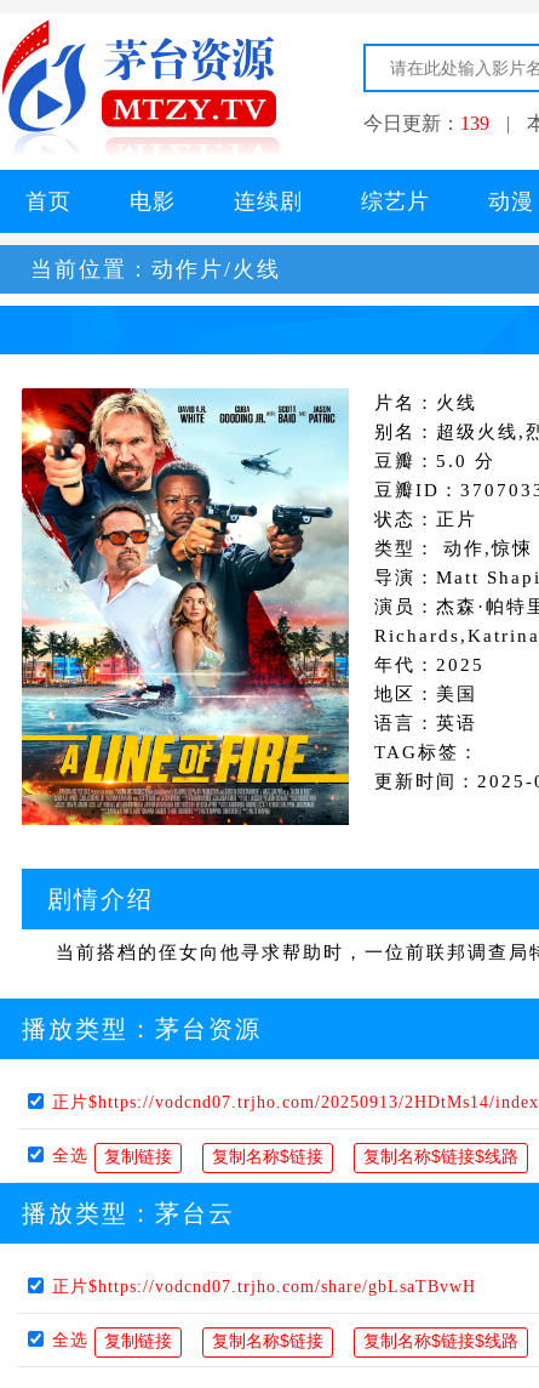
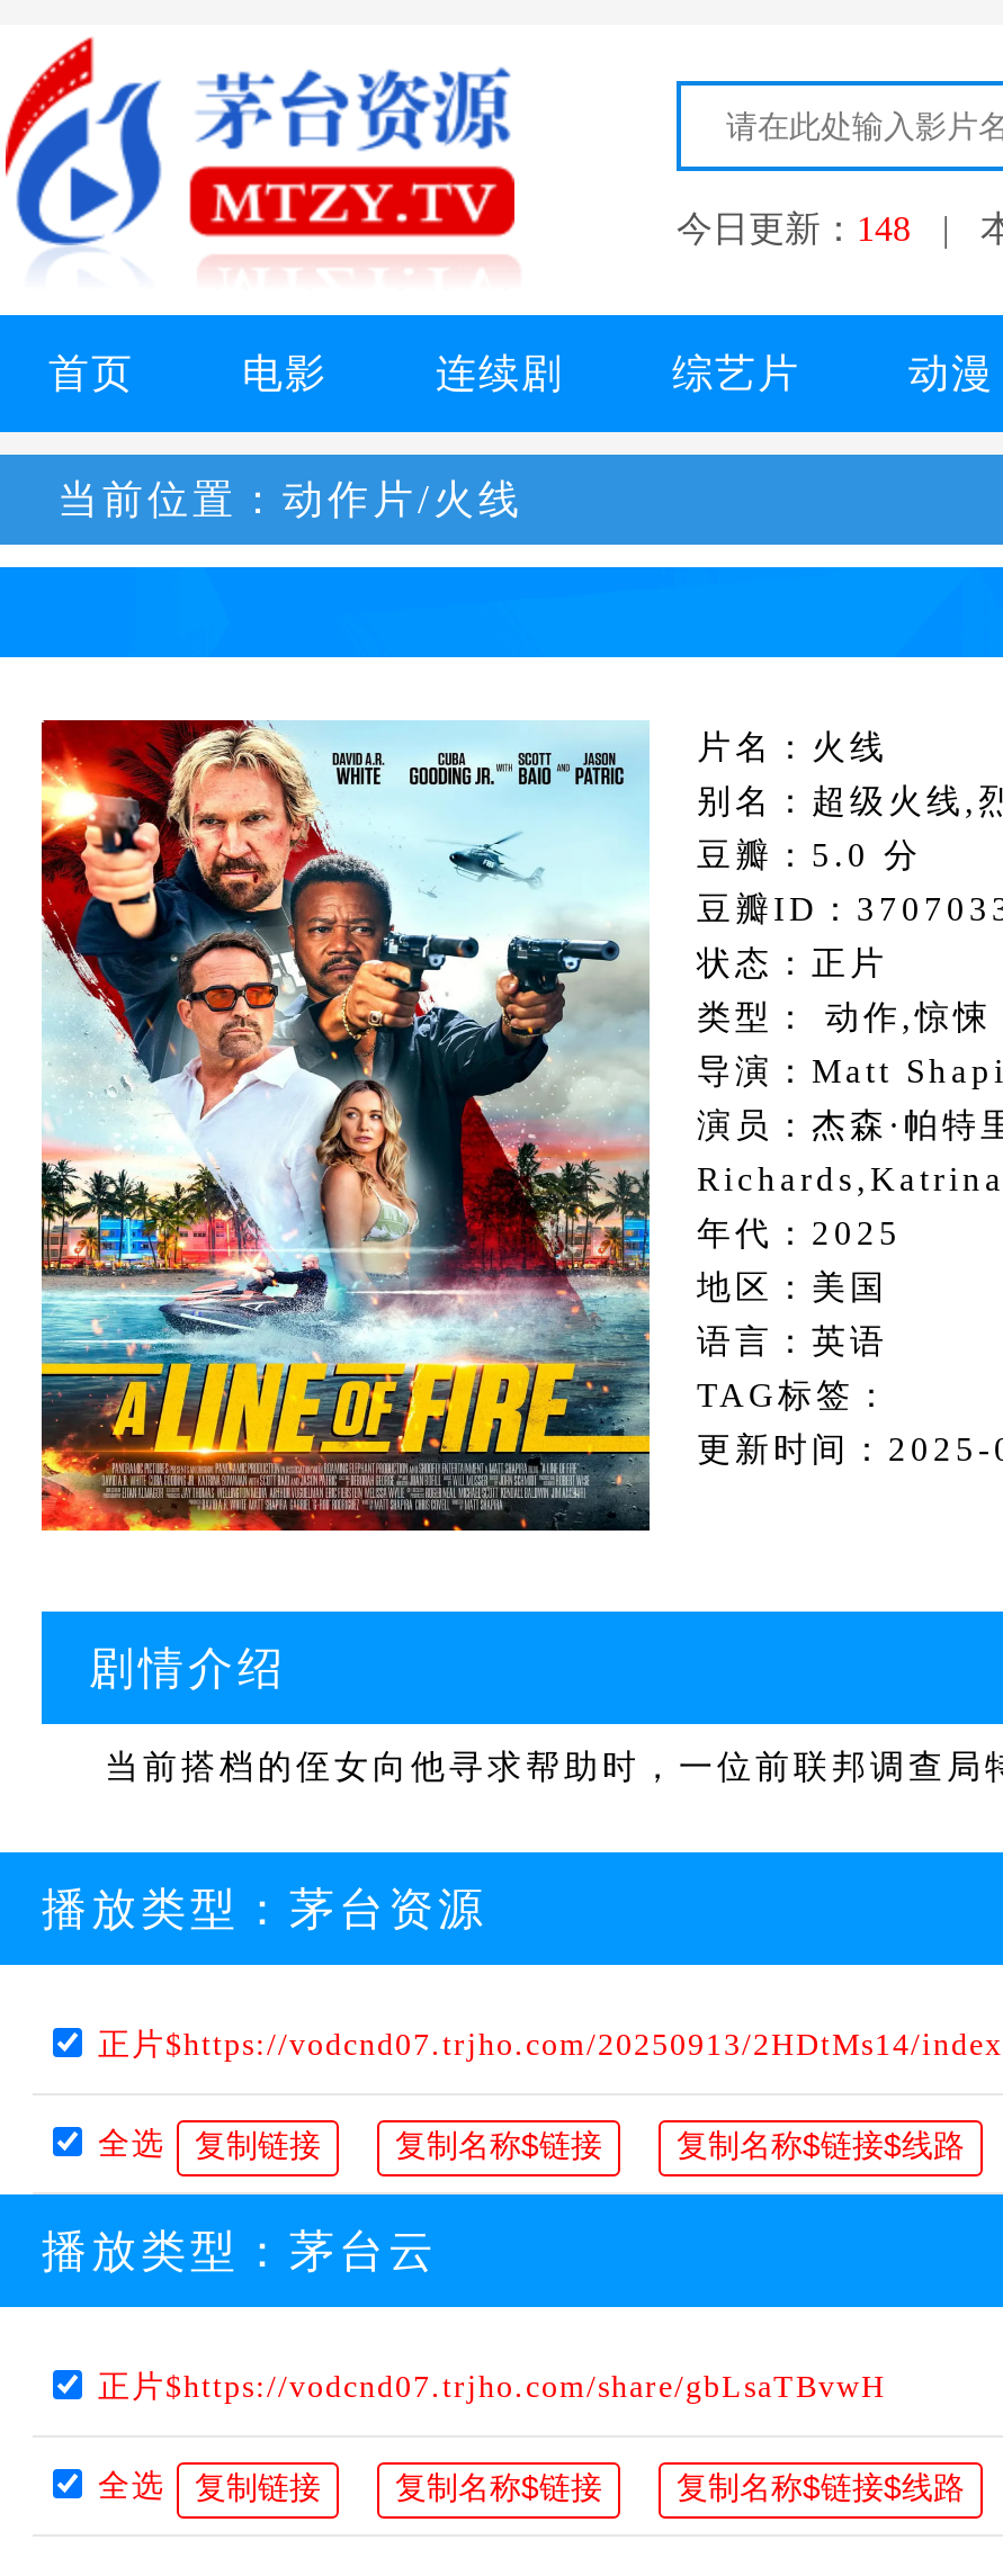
[363,113,489,133] 今日更新：139 -> [677,209,911,248] 今日更新：148

